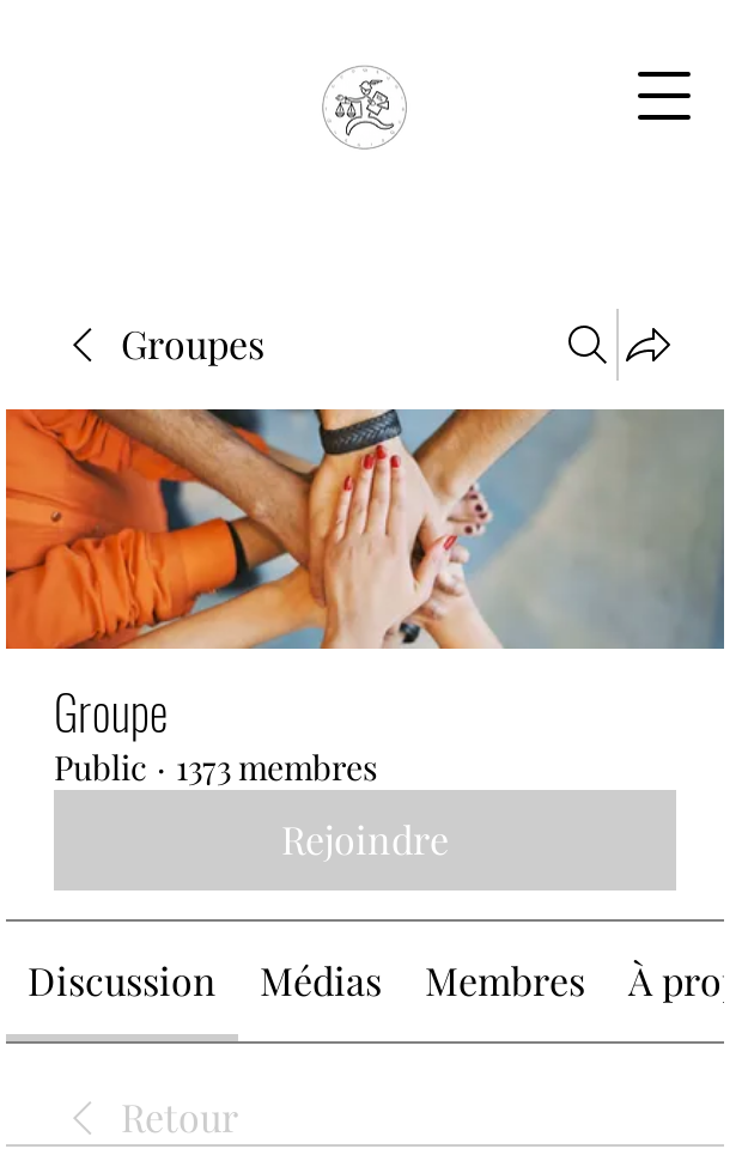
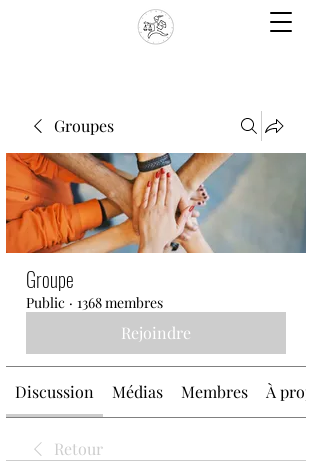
[54,744,377,790] Public · 1373 membres -> [26,293,163,312] Public · 1368 membres

